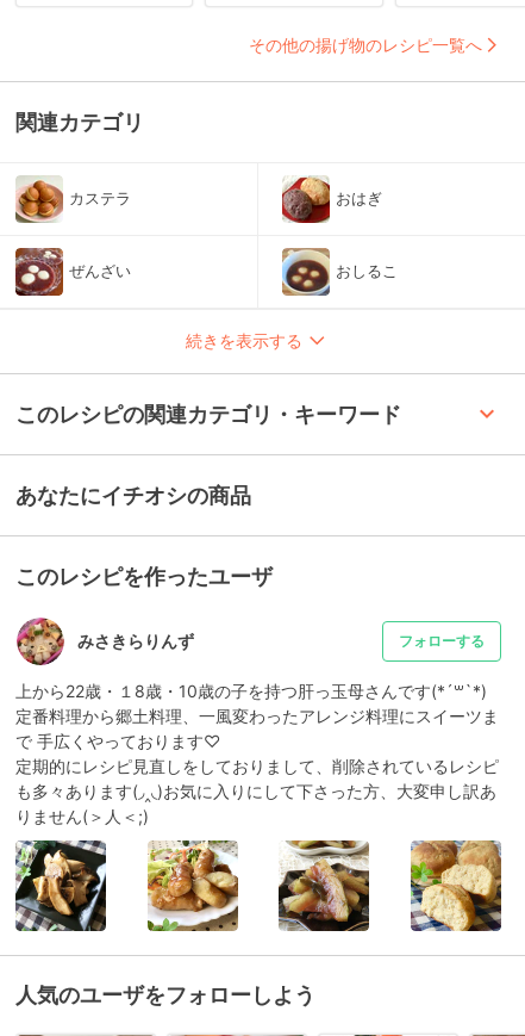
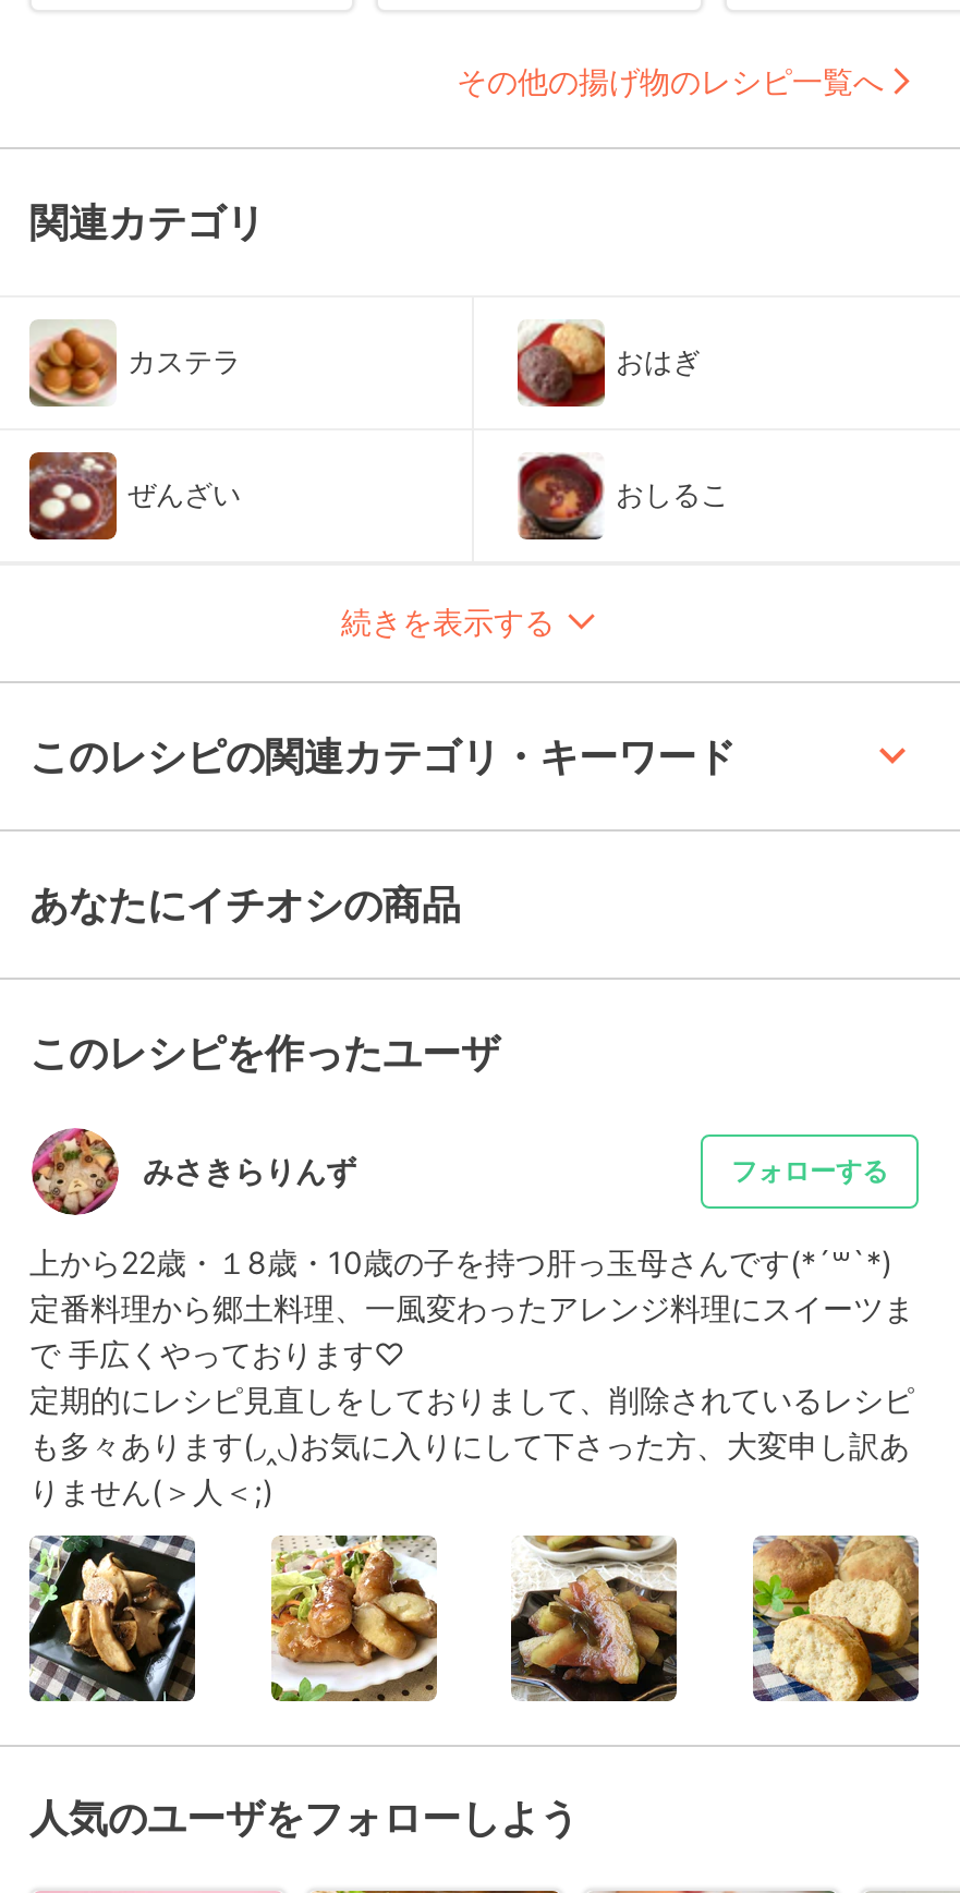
[282,247,331,297] [image] -> [515,452,605,542] [image]

